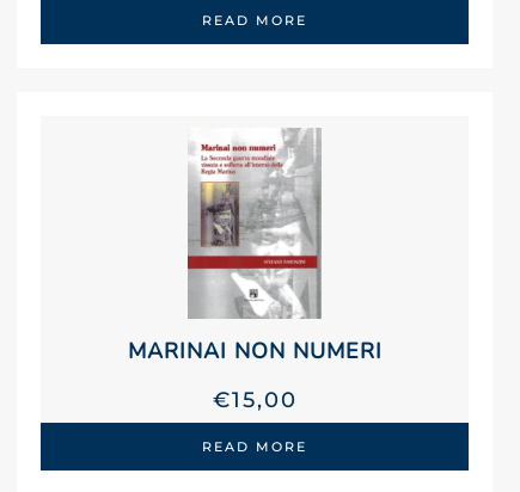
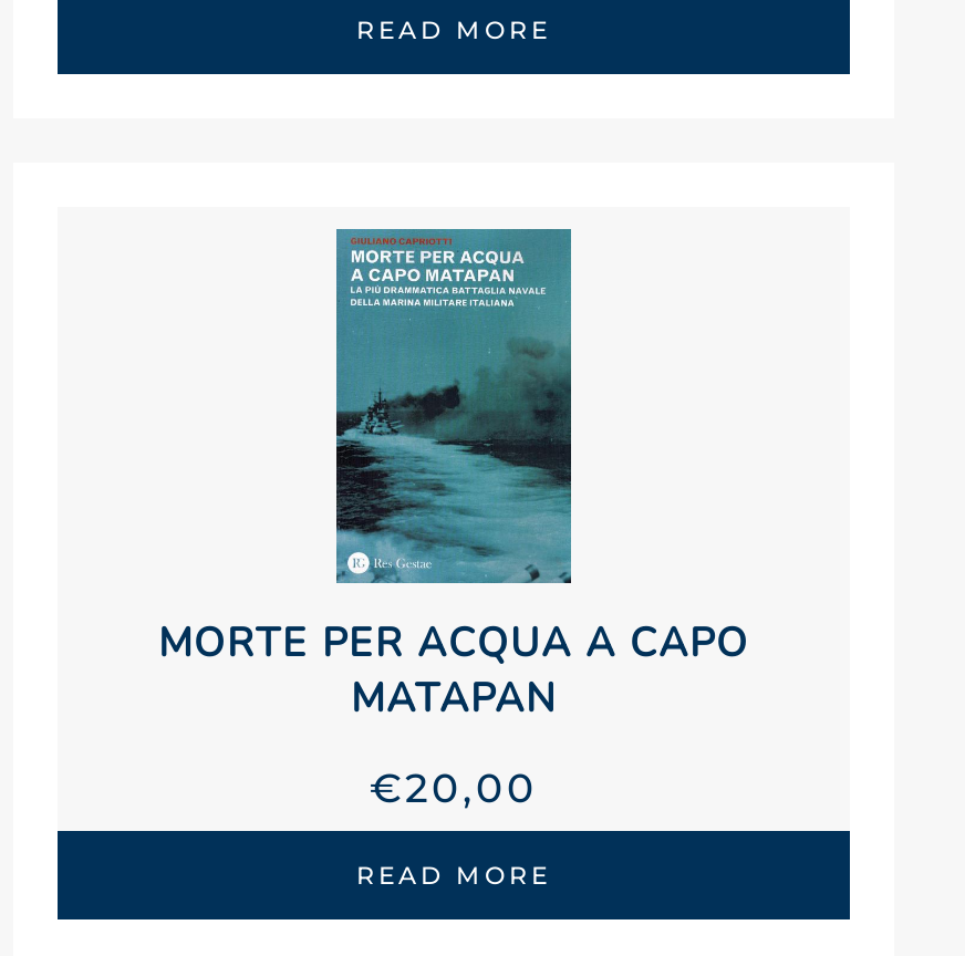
[127,128,382,366] [image] | MARINAI NON NUMERI -> [158,227,749,725] [image] | MORTE PER ACQUA A CAPO | MATAPAN
[212,387,297,414] €15,00 -> [370,765,538,814] €20,00

